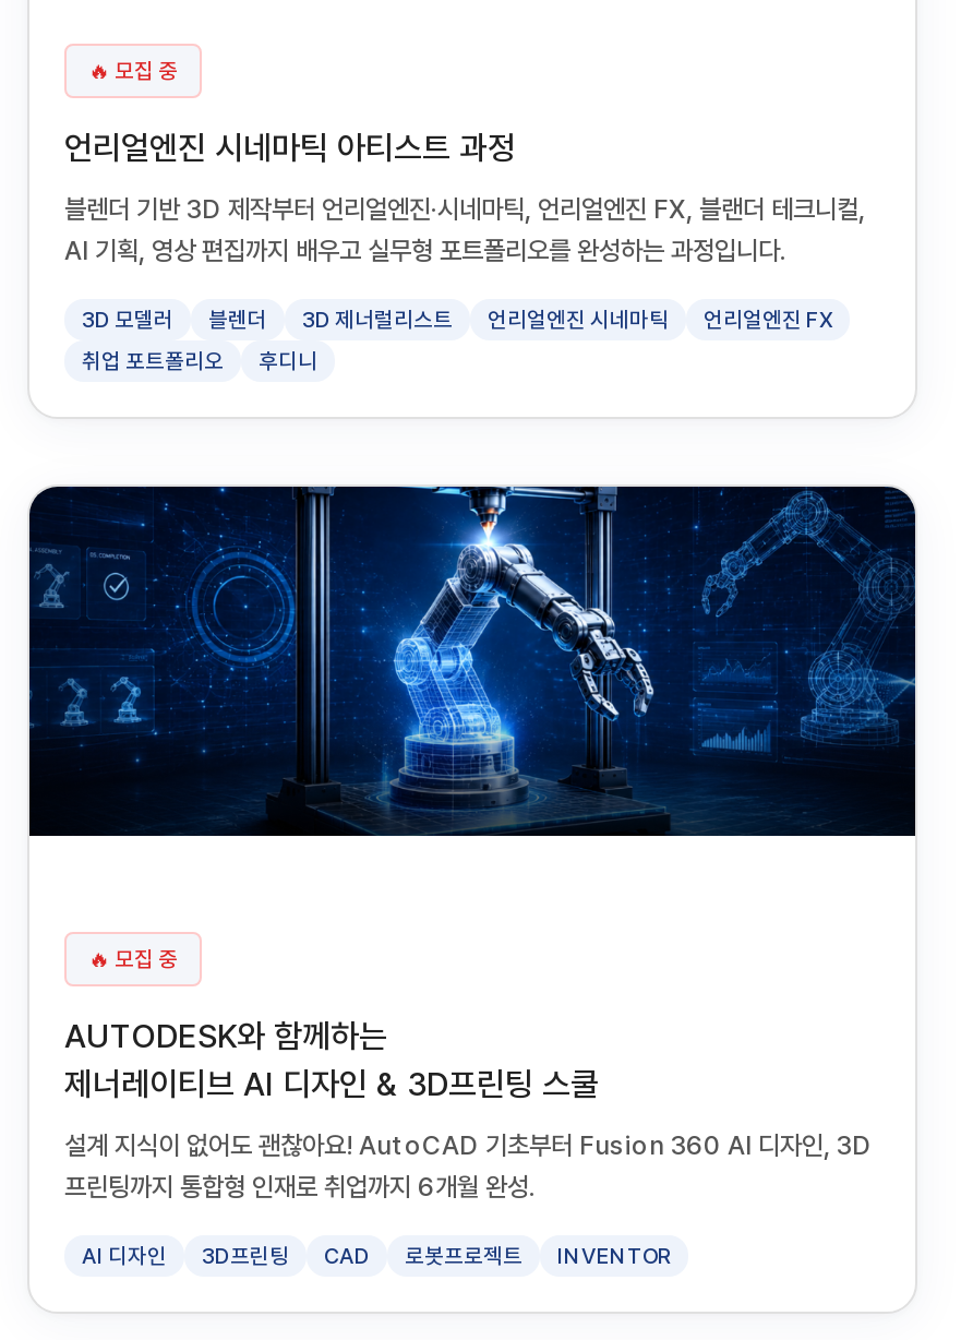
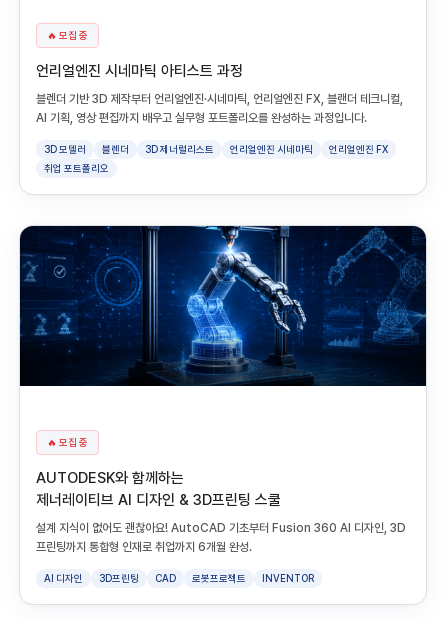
[259,347,317,373] 후디니 -> none

